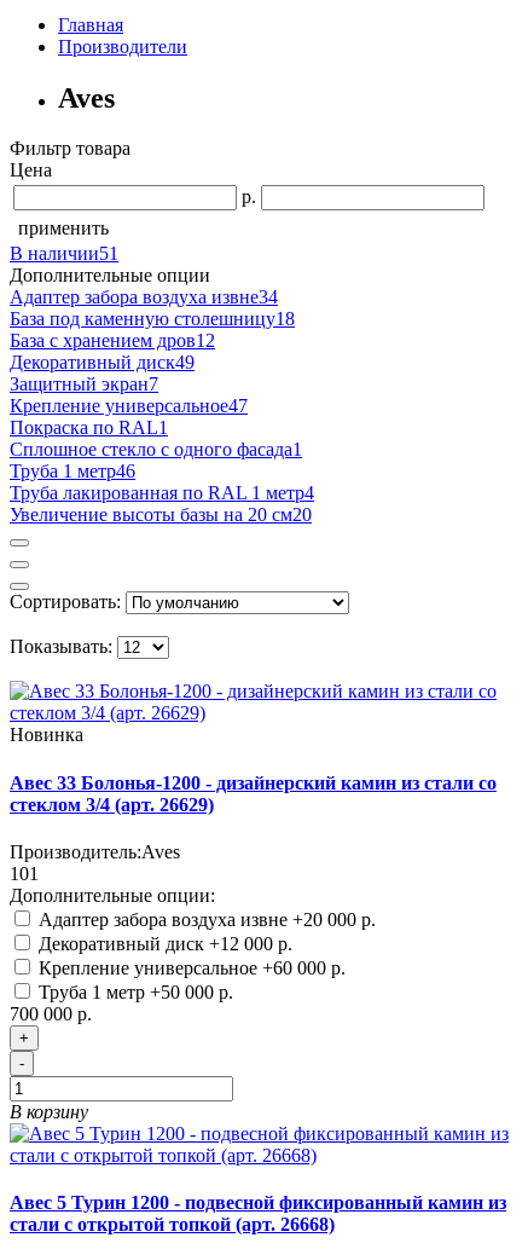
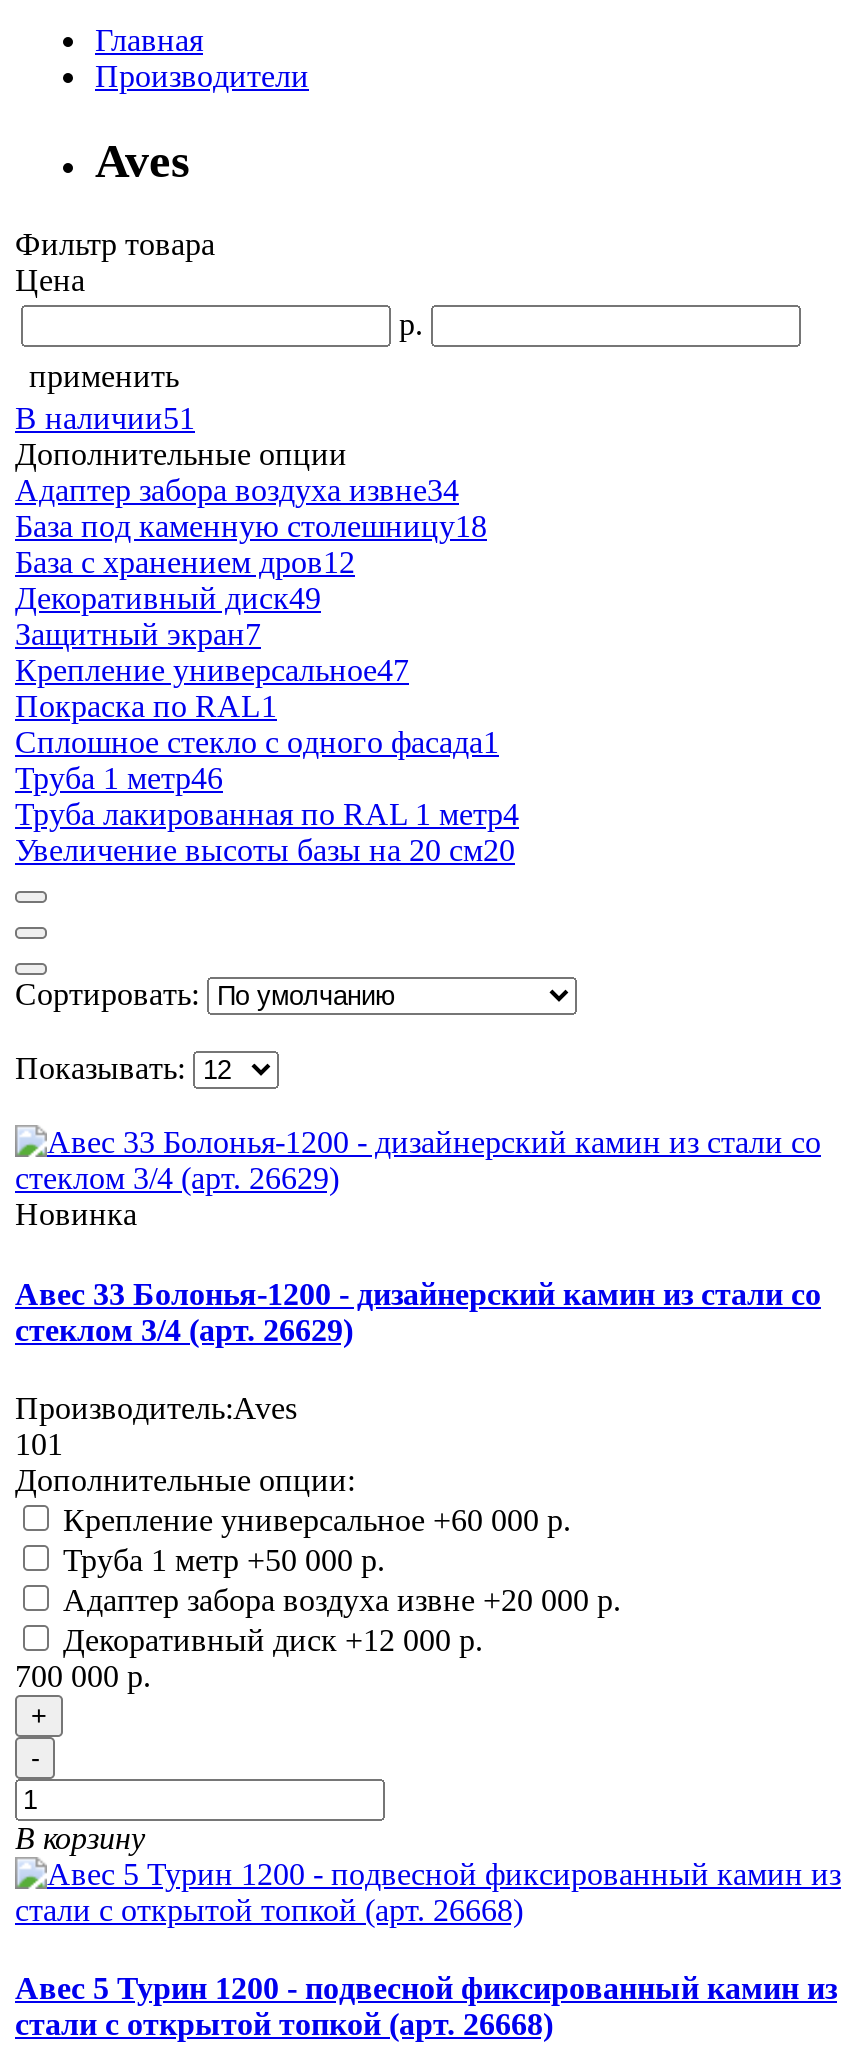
moved [39,909,376,954] -> [63,1583,621,1657]: Адаптер забора воздуха извне +20 000 р. | Декоративный диск +12 000 р.
moved [39,958,346,1002] -> [63,1503,571,1577]: Крепление универсальное +60 000 р. | Труба 1 метр +50 000 р.

